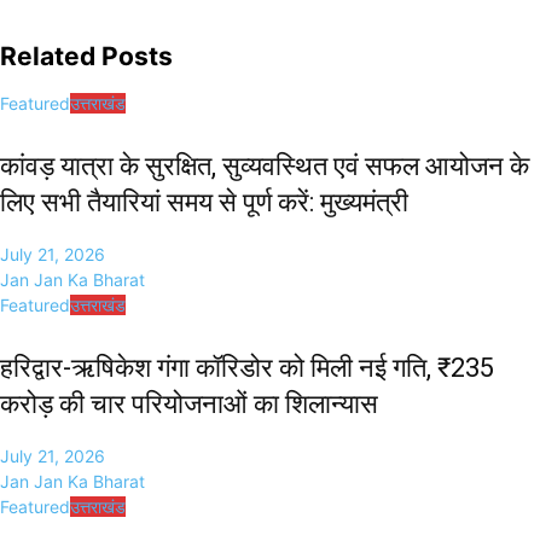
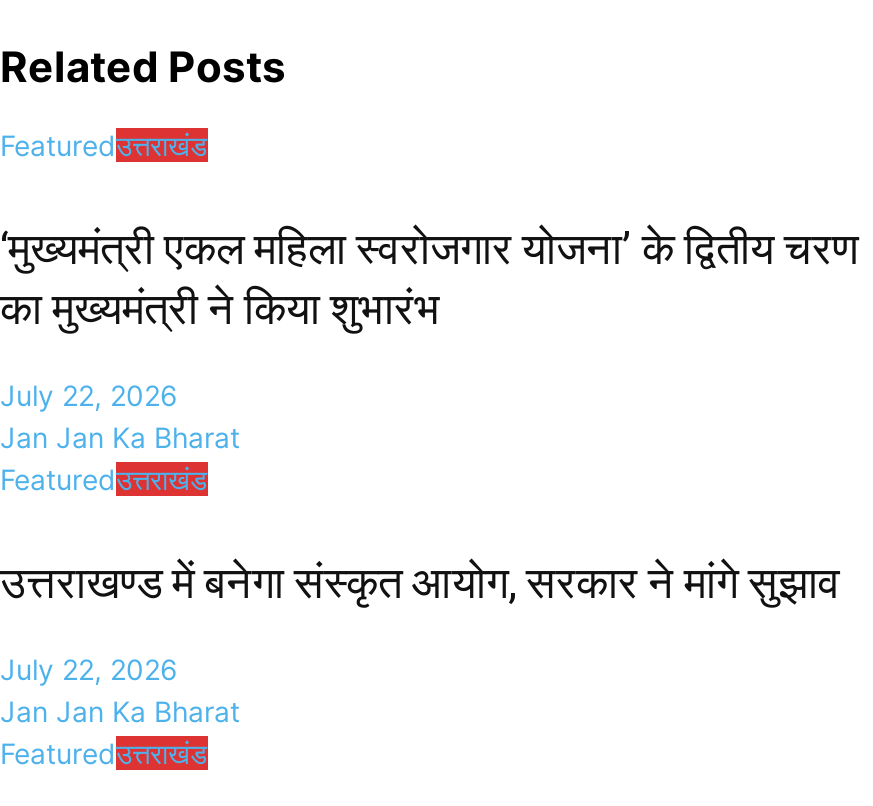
[0,151,529,217] कांवड़ यात्रा के सुरक्षित, सुव्यवस्थित एवं सफल आयोजन के | लिए सभी तैयारियां समय से पूर्ण करें: मुख्यमंत्री -> [0,223,858,333] ‘मुख्यमंत्री एकल महिला स्वरोजगार योजना’ के द्वितीय चरण | का मुख्यमंत्री ने किया शुभारंभ
[0,244,105,264] July 21, 2026 -> [0,377,178,411] July 22, 2026
[0,353,494,419] हरिद्वार-ऋषिकेश गंगा कॉरिडोर को मिली नई गति, ₹235 | करोड़ की चार परियोजनाओं का शिलान्यास -> [0,557,840,607] उत्तराखण्ड में बनेगा संस्कृत आयोग, सरकार ने मांगे सुझाव
[0,446,105,466] July 21, 2026 -> [0,651,178,685] July 22, 2026

